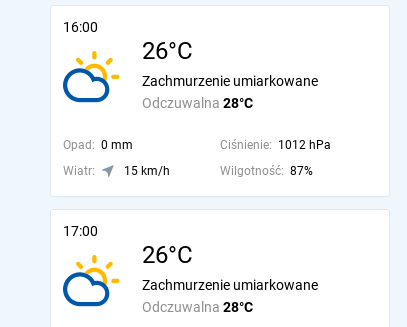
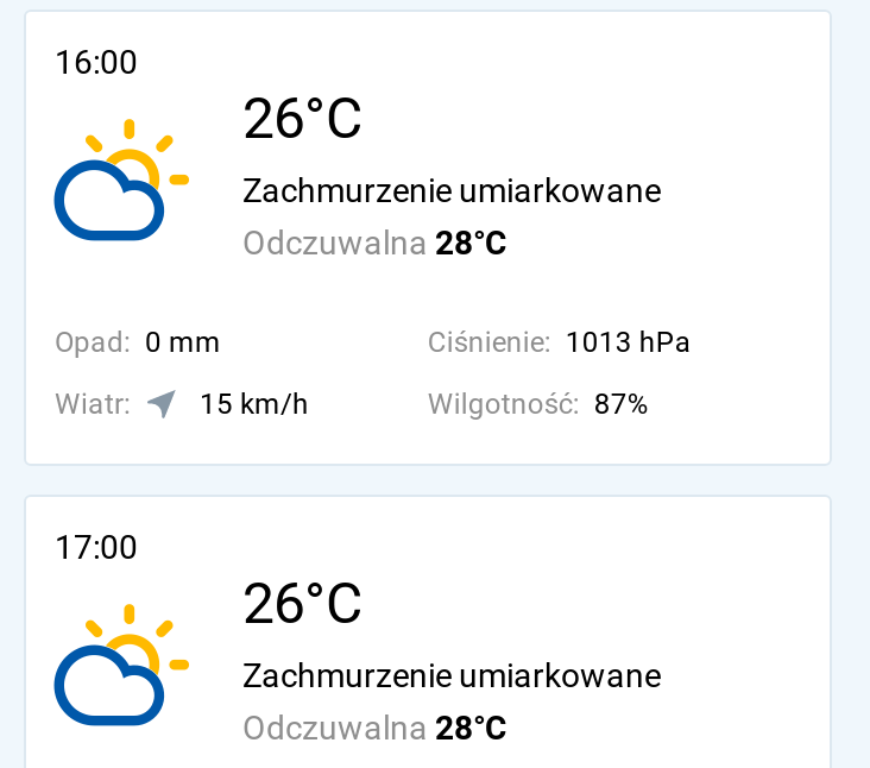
[220,138,331,152] Ciśnienie: 1012 hPa -> [428,326,691,359] Ciśnienie: 1013 hPa

